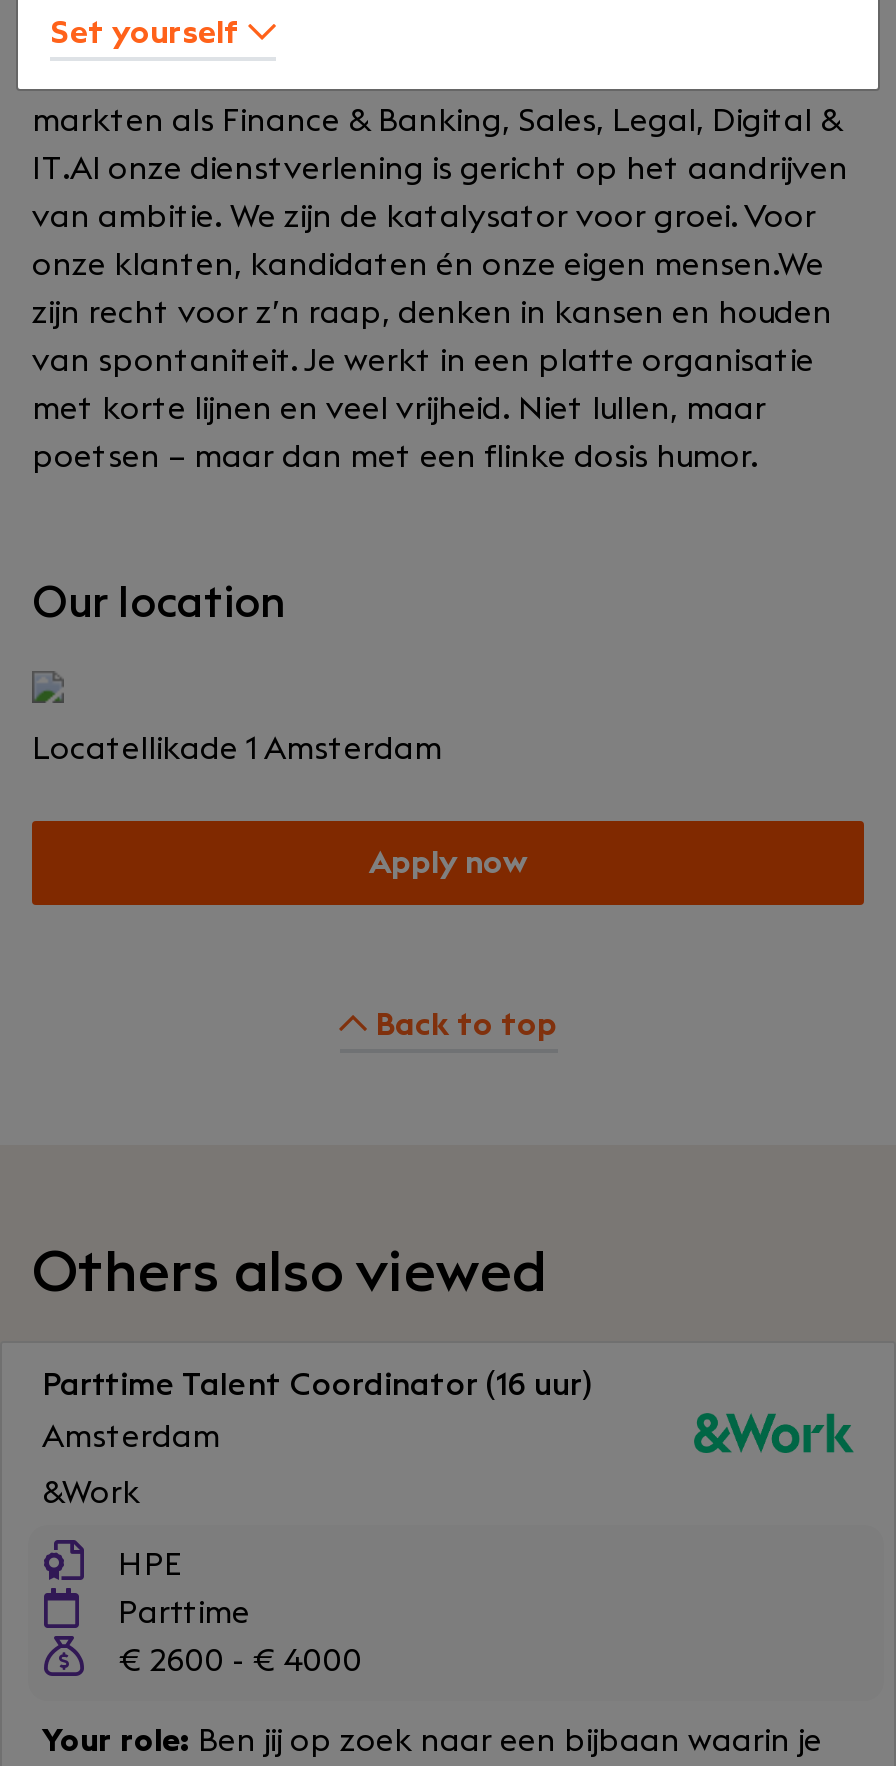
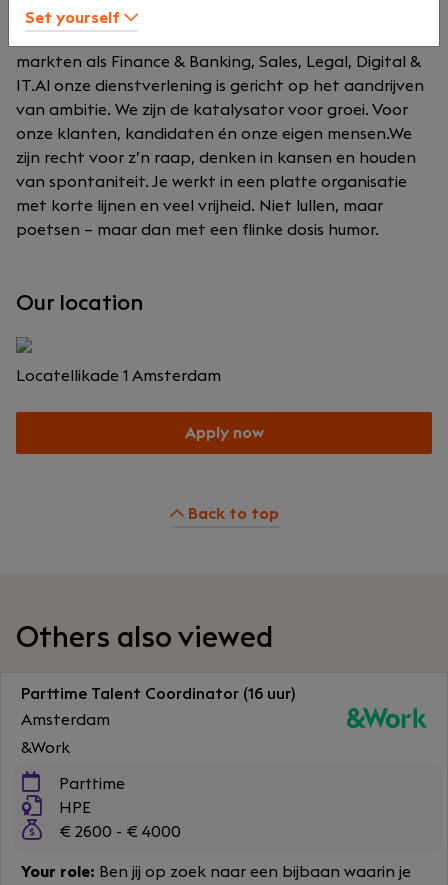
moved [110,1549,182,1581] -> [55,800,91,816]: HPE
moved [110,1597,250,1629] -> [55,776,125,792]: Parttime

